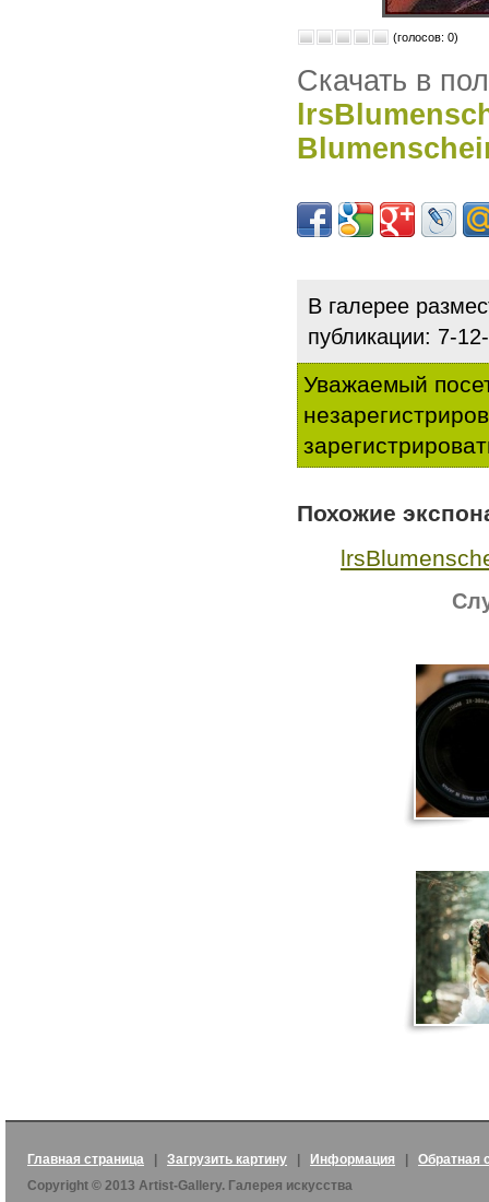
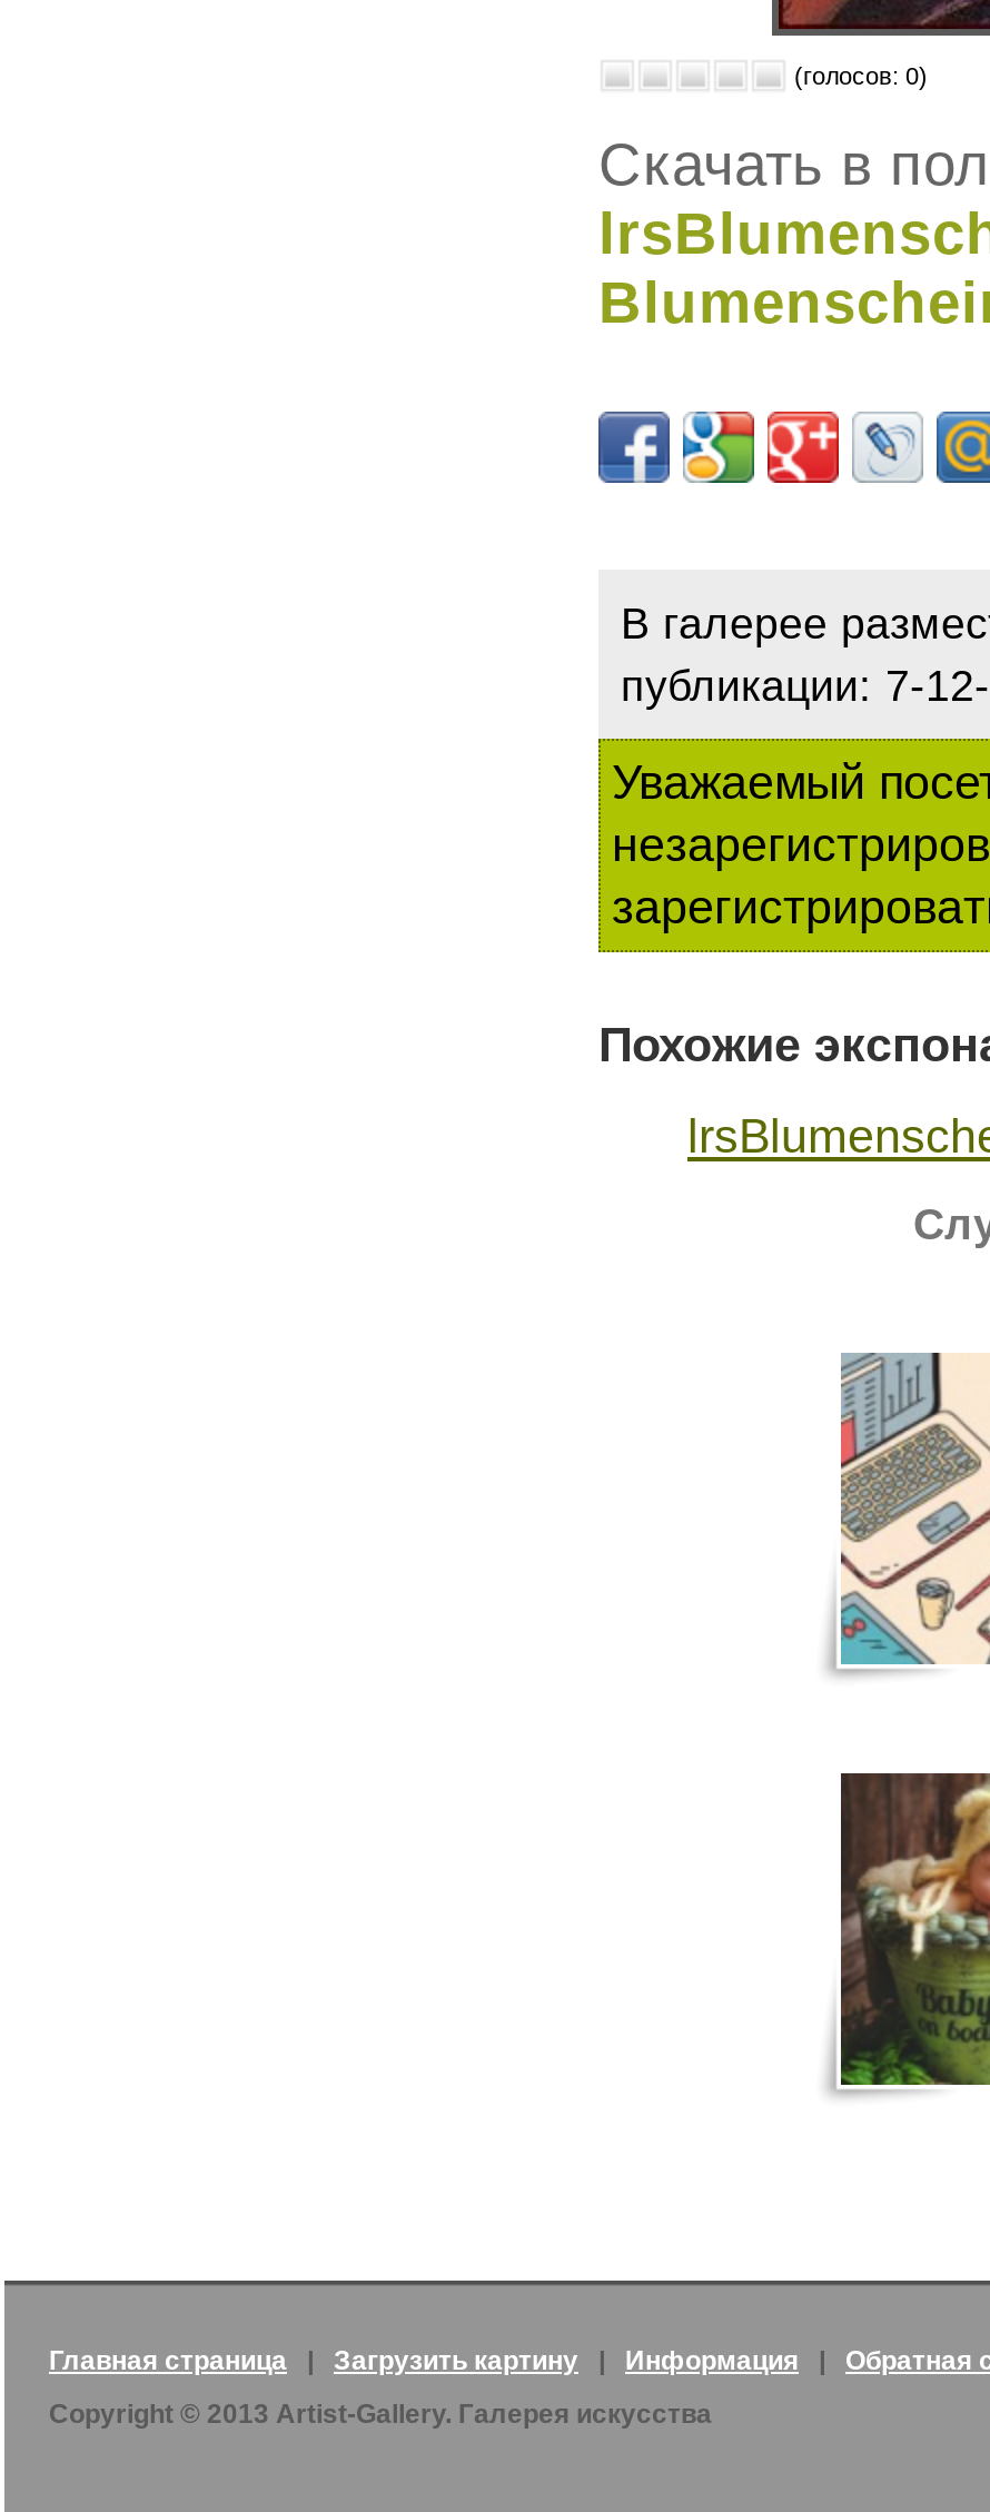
[415,663,486,818] [image] -> [839,1353,983,1664] [image]
[416,871,486,1024] [image] -> [841,1773,983,2087] [image]

